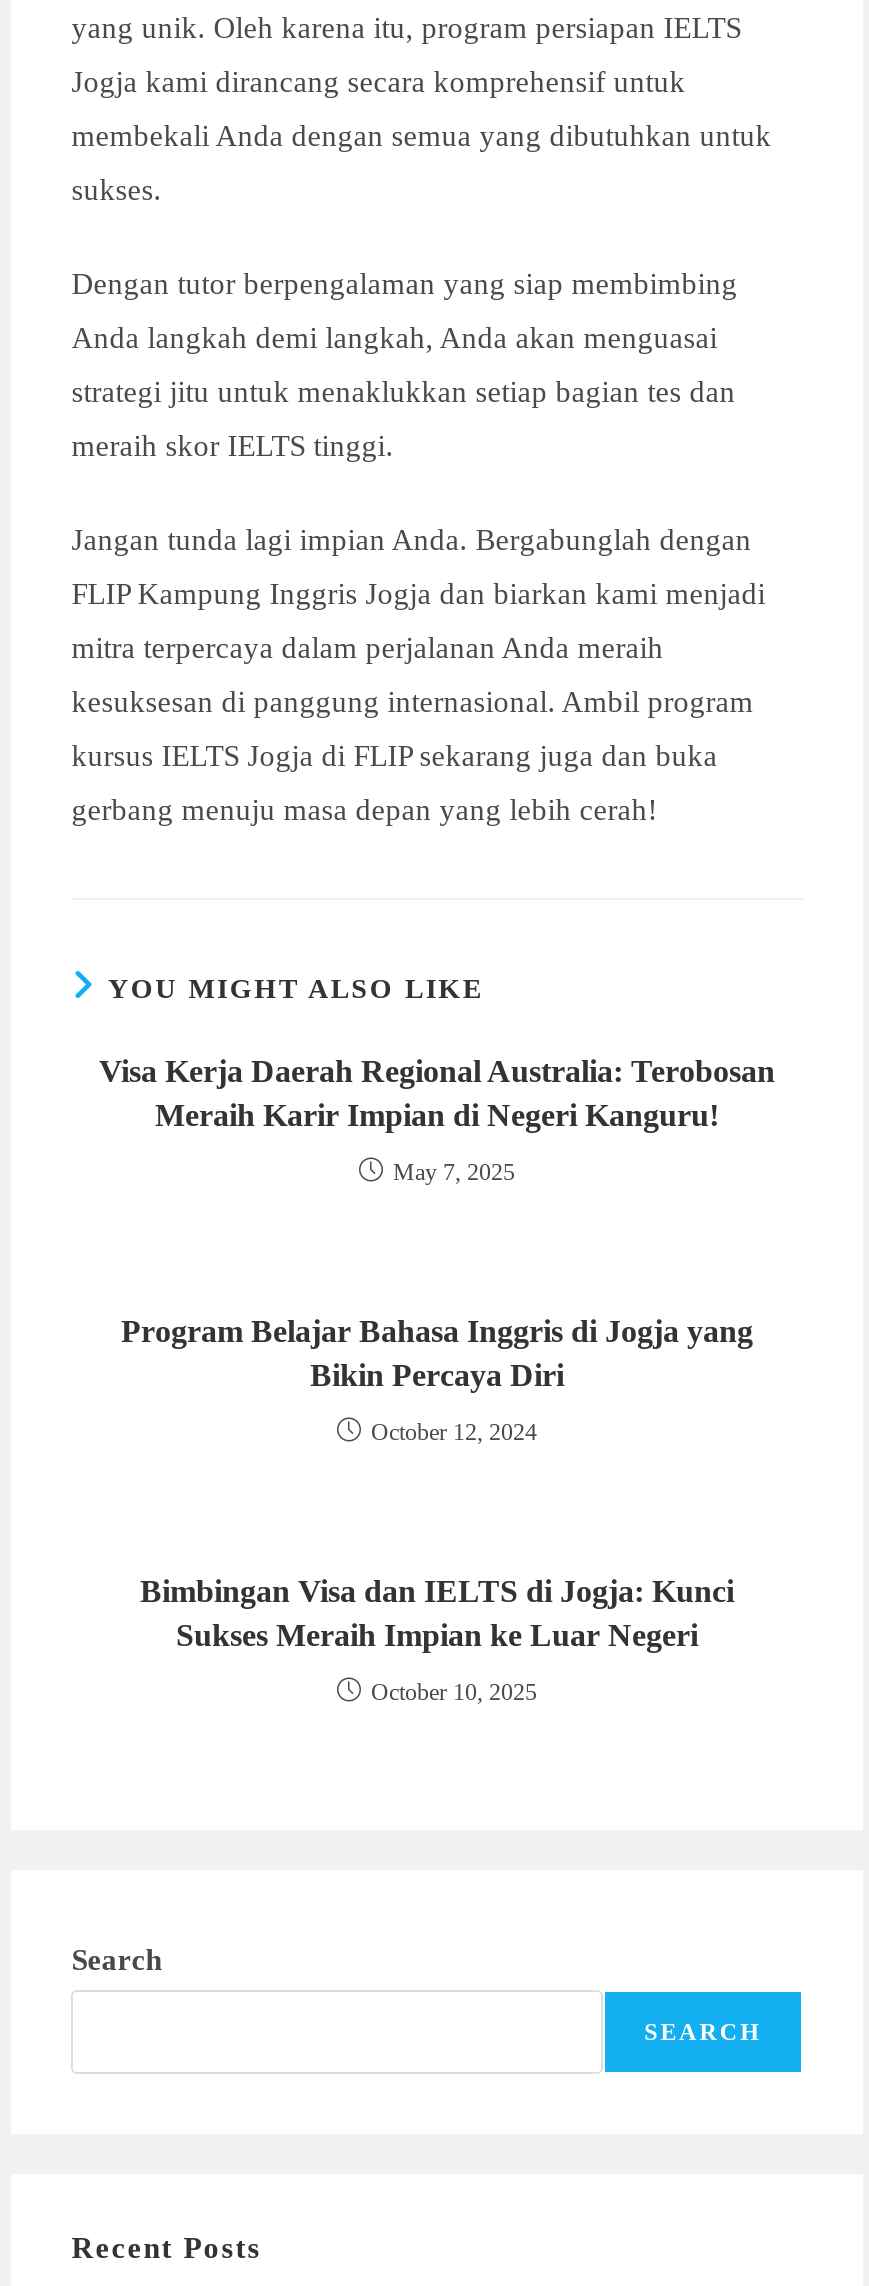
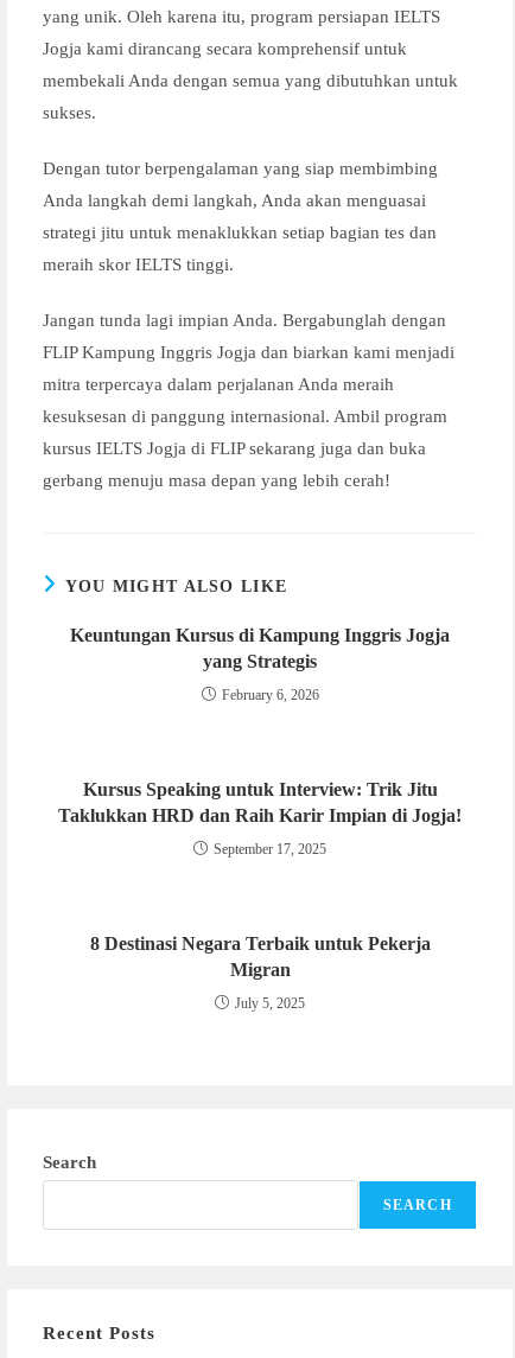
[99,1054,775,1132] Visa Kerja Daerah Regional Australia: Terobosan | Meraih Karir Impian di Negeri Kanguru! -> [70,625,450,671] Keuntungan Kursus di Kampung Inggris Jogja | yang Strategis
[393,1158,515,1186] May 7, 2025 -> [221,687,319,703] February 6, 2026
[121,1314,753,1392] Program Belajar Bahasa Inggris di Jogja yang | Bikin Percaya Diri -> [58,779,462,825] Kursus Speaking untuk Interview: Trik Jitu | Taklukkan HRD dan Raih Karir Impian di Jogja!
[371,1418,537,1446] October 12, 2024 -> [214,841,326,857] September 17, 2025
[140,1574,734,1652] Bimbingan Visa dan IELTS di Jogja: Kunci | Sukses Meraih Impian ke Luar Negeri -> [90,933,430,980] 8 Destinasi Negara Terbaik untuk Pekerja | Migran
[371,1678,537,1706] October 10, 2025 -> [235,995,305,1012] July 5, 2025

